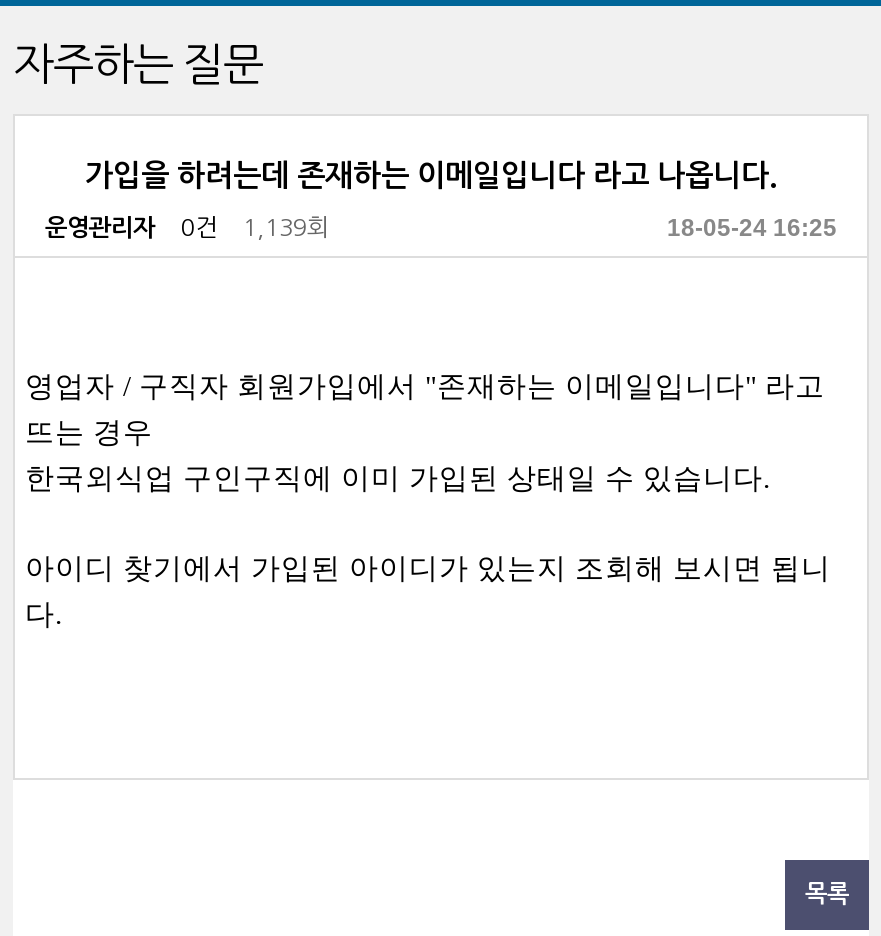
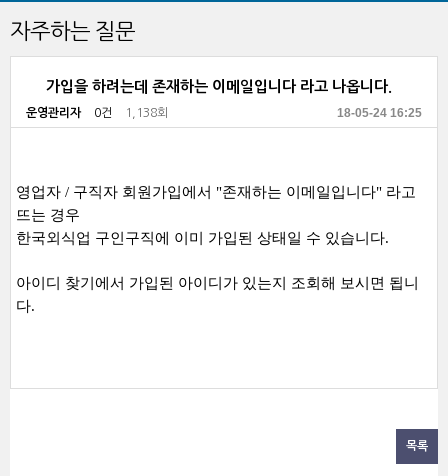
[45,216,329,240] 운영관리자 0건 1,139회 -> [26,107,168,119] 운영관리자 0건 1,138회

